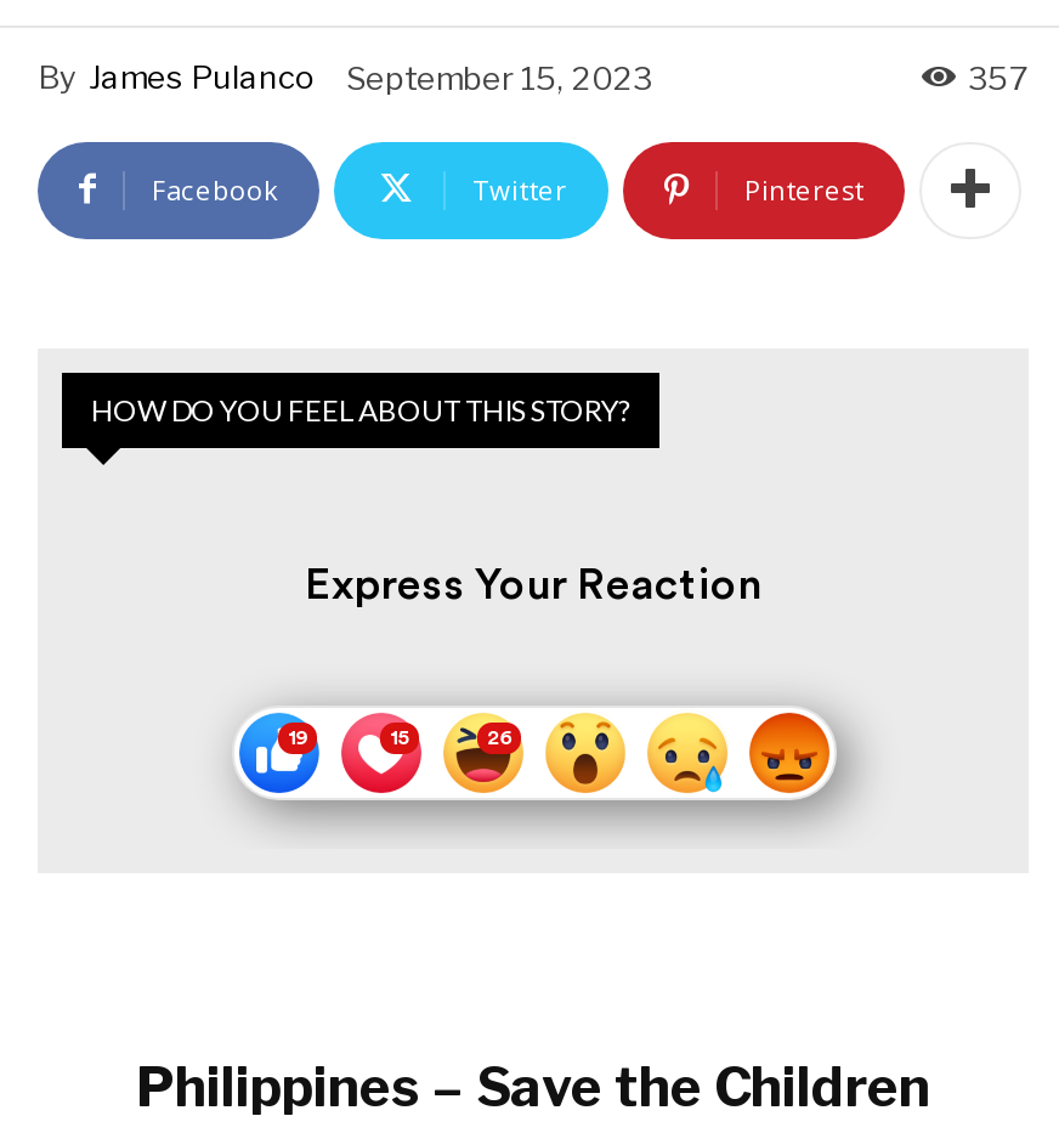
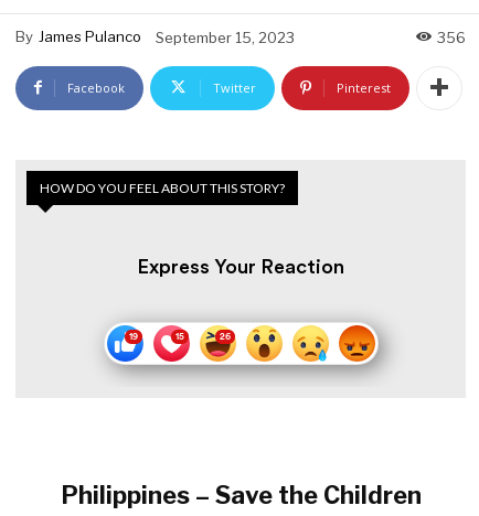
[968,59,1029,98] 357 -> [437,28,466,46] 356

